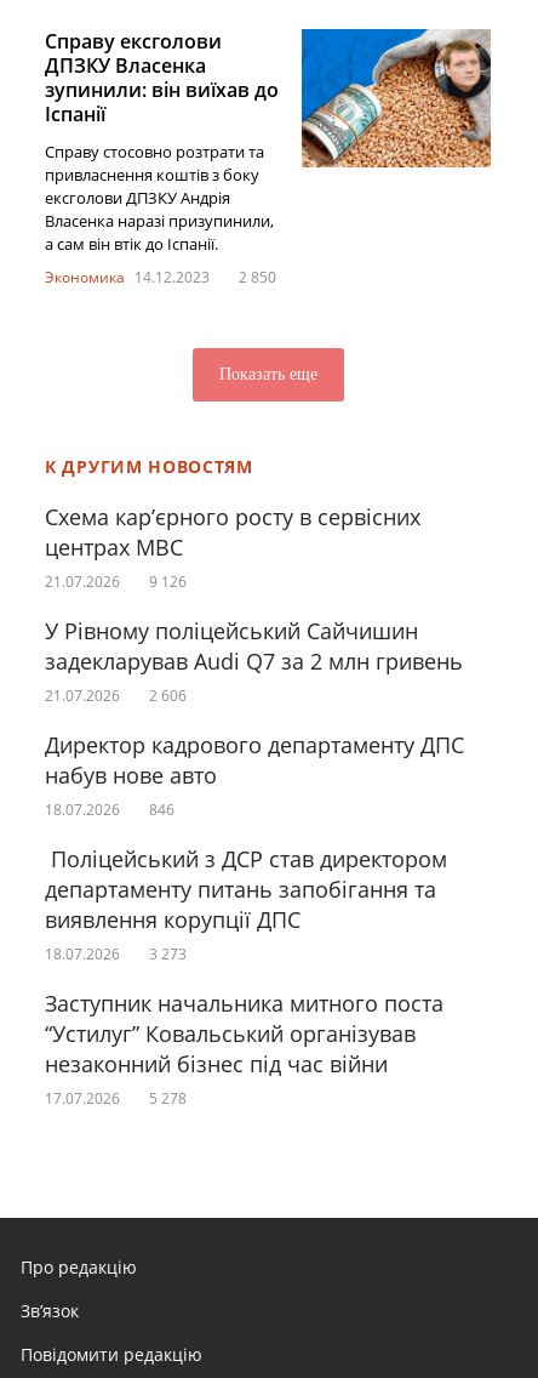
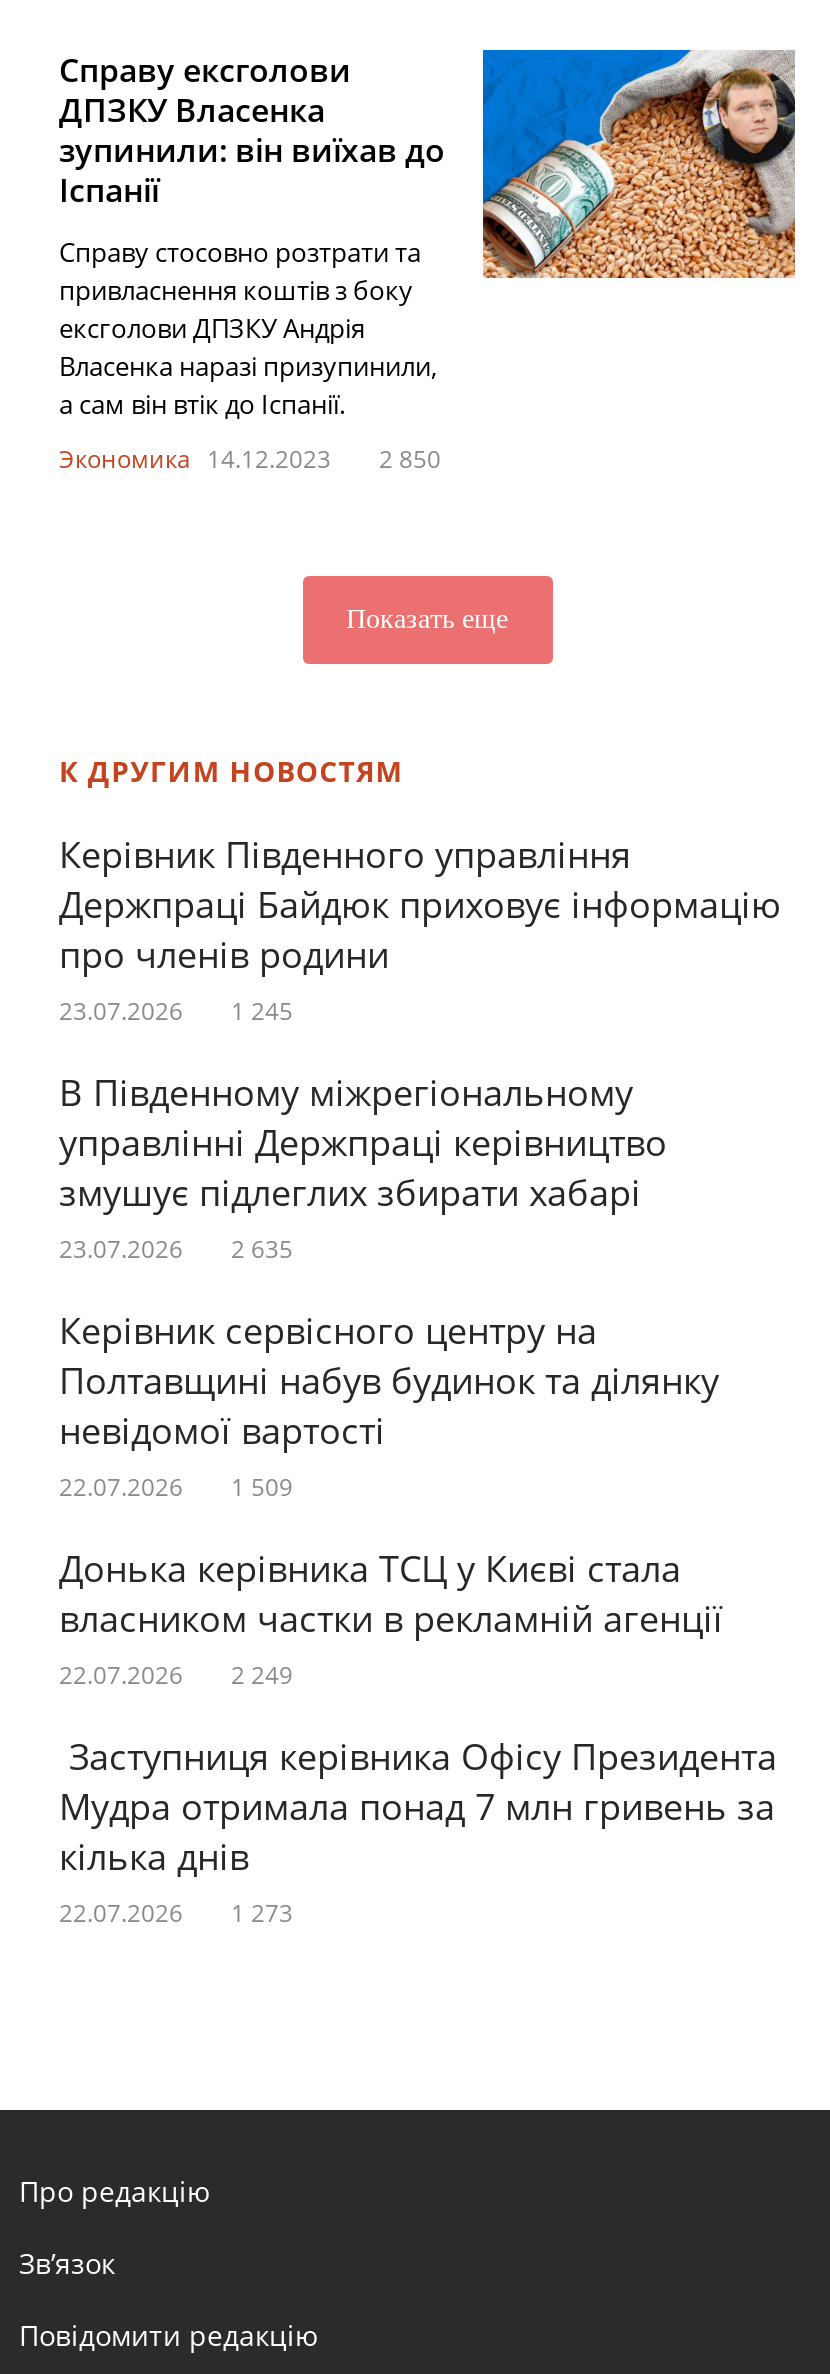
[45,502,420,592] Схема кар’єрного росту в сервісних | центрах МВС | 21.07.2026 | 9 126 -> [59,830,781,1028] Керівник Південного управління | Держпраці Байдюк приховує інформацію | про членів родини | 23.07.2026 | 1 245
[45,616,463,706] У Рівному поліцейський Сайчишин | задекларував Audi Q7 за 2 млн гривень | 21.07.2026 | 2 606 -> [59,1068,667,1266] В Південному міжрегіональному | управлінні Держпраці керівництво | змушує підлеглих збирати хабарі | 23.07.2026 | 2 635
[45,730,464,820] Директор кадрового департаменту ДПС | набув нове авто | 18.07.2026 | 846 -> [59,1306,719,1504] Керівник сервісного центру на | Полтавщині набув будинок та ділянку | невідомої вартості | 22.07.2026 | 1 509
[45,844,447,964] Поліцейський з ДСР став директором | департаменту питань запобігання та | виявлення корупції ДПС | 18.07.2026 | 3 273 -> [59,1544,723,1692] Донька керівника ТСЦ у Києві стала | власником частки в рекламній агенції | 22.07.2026 | 2 249
[45,989,443,1109] Заступник начальника митного поста | “Устилуг” Ковальський організував | незаконний бізнес під час війни | 17.07.2026 | 5 278 -> [59,1732,777,1930] Заступниця керівника Офісу Президента | Мудра отримала понад 7 млн гривень за | кілька днів | 22.07.2026 | 1 273

